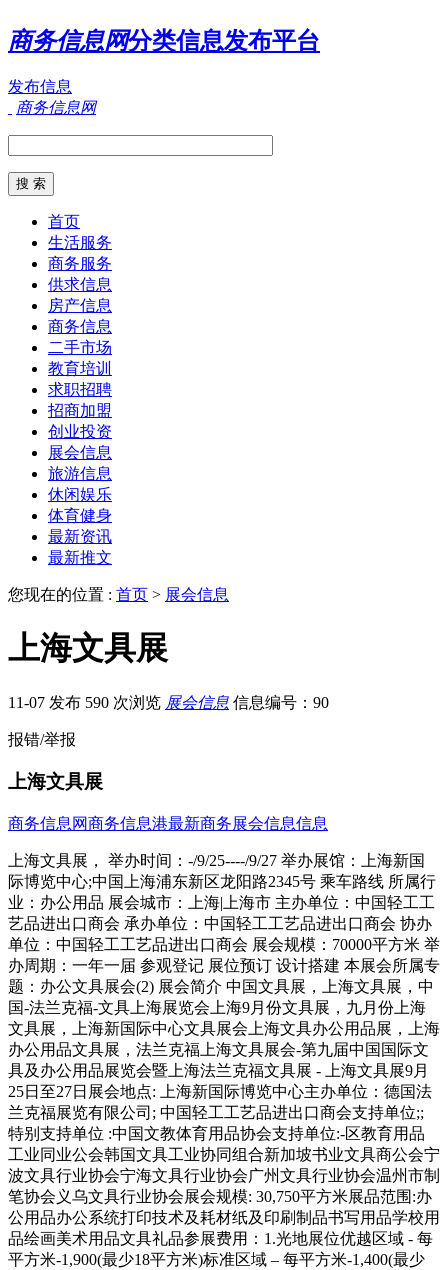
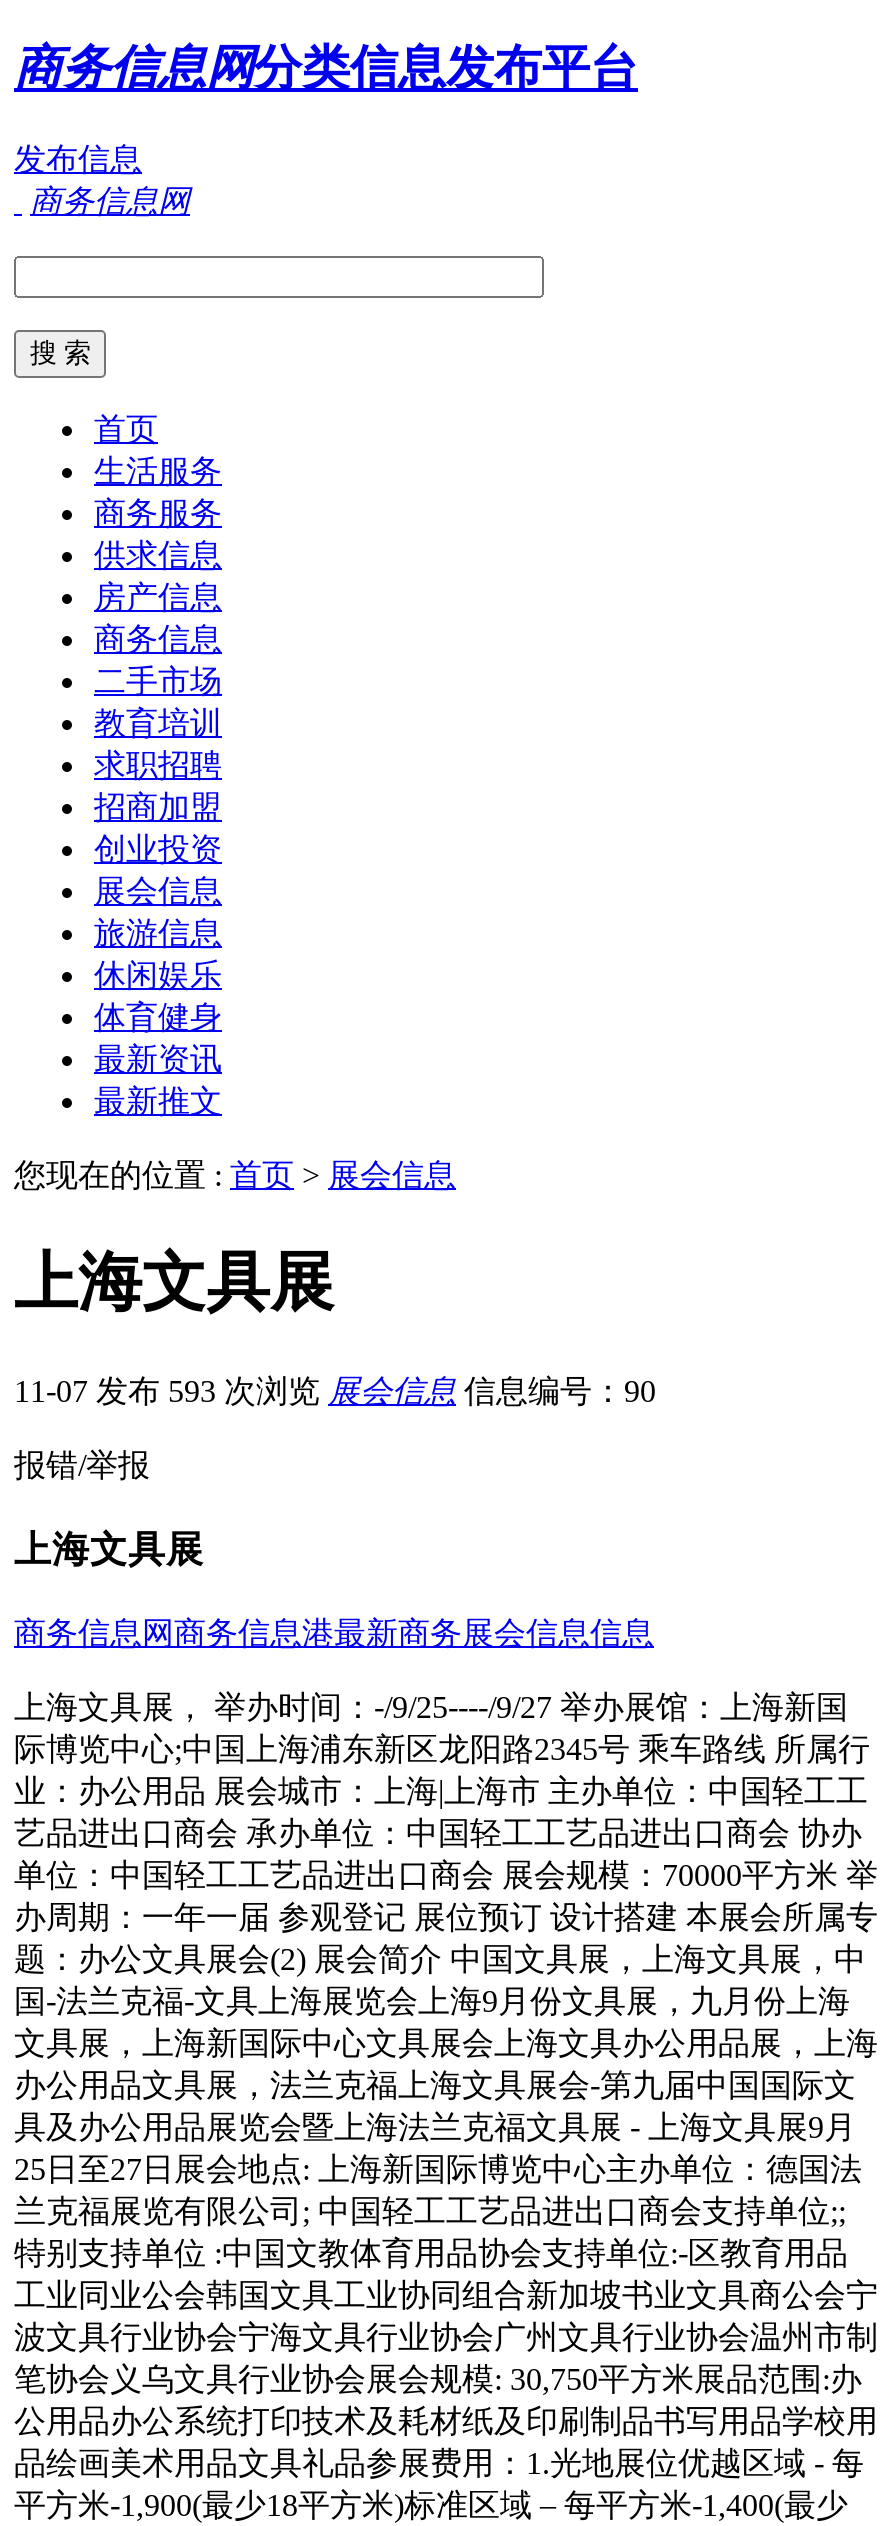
[8,694,329,711] 11-07 发布 590 次浏览 展会信息 信息编号：90 -> [14,1373,656,1407] 11-07 发布 593 次浏览 展会信息 信息编号：90

